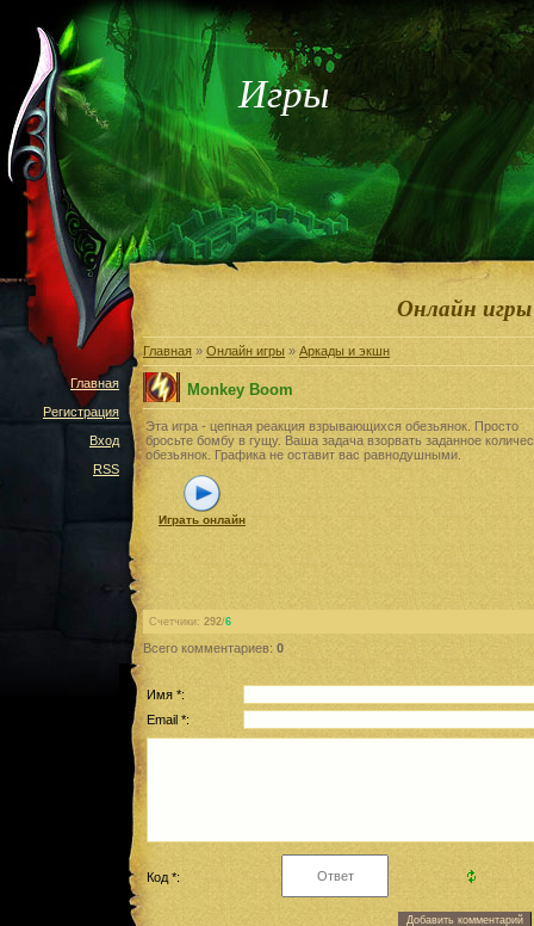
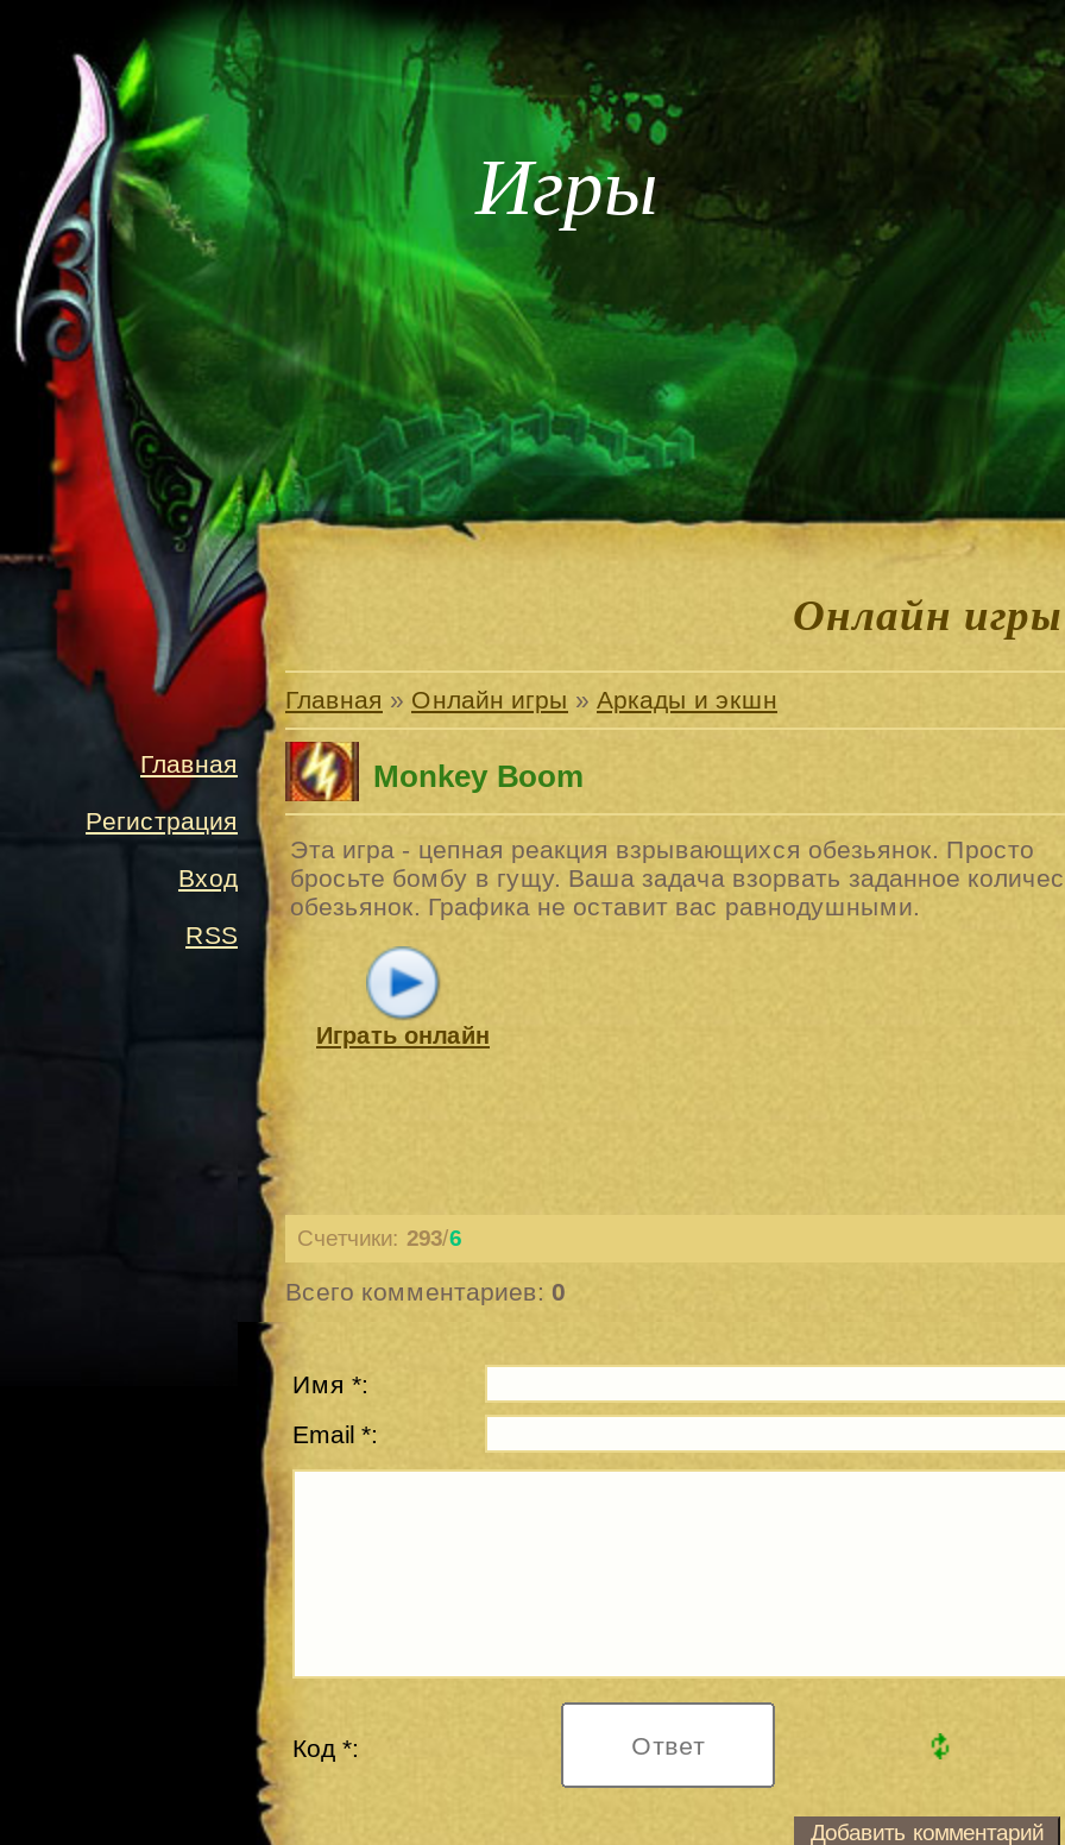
[149,615,231,627] Счетчики: 292/6 -> [297,1226,461,1250] Счетчики: 293/6

